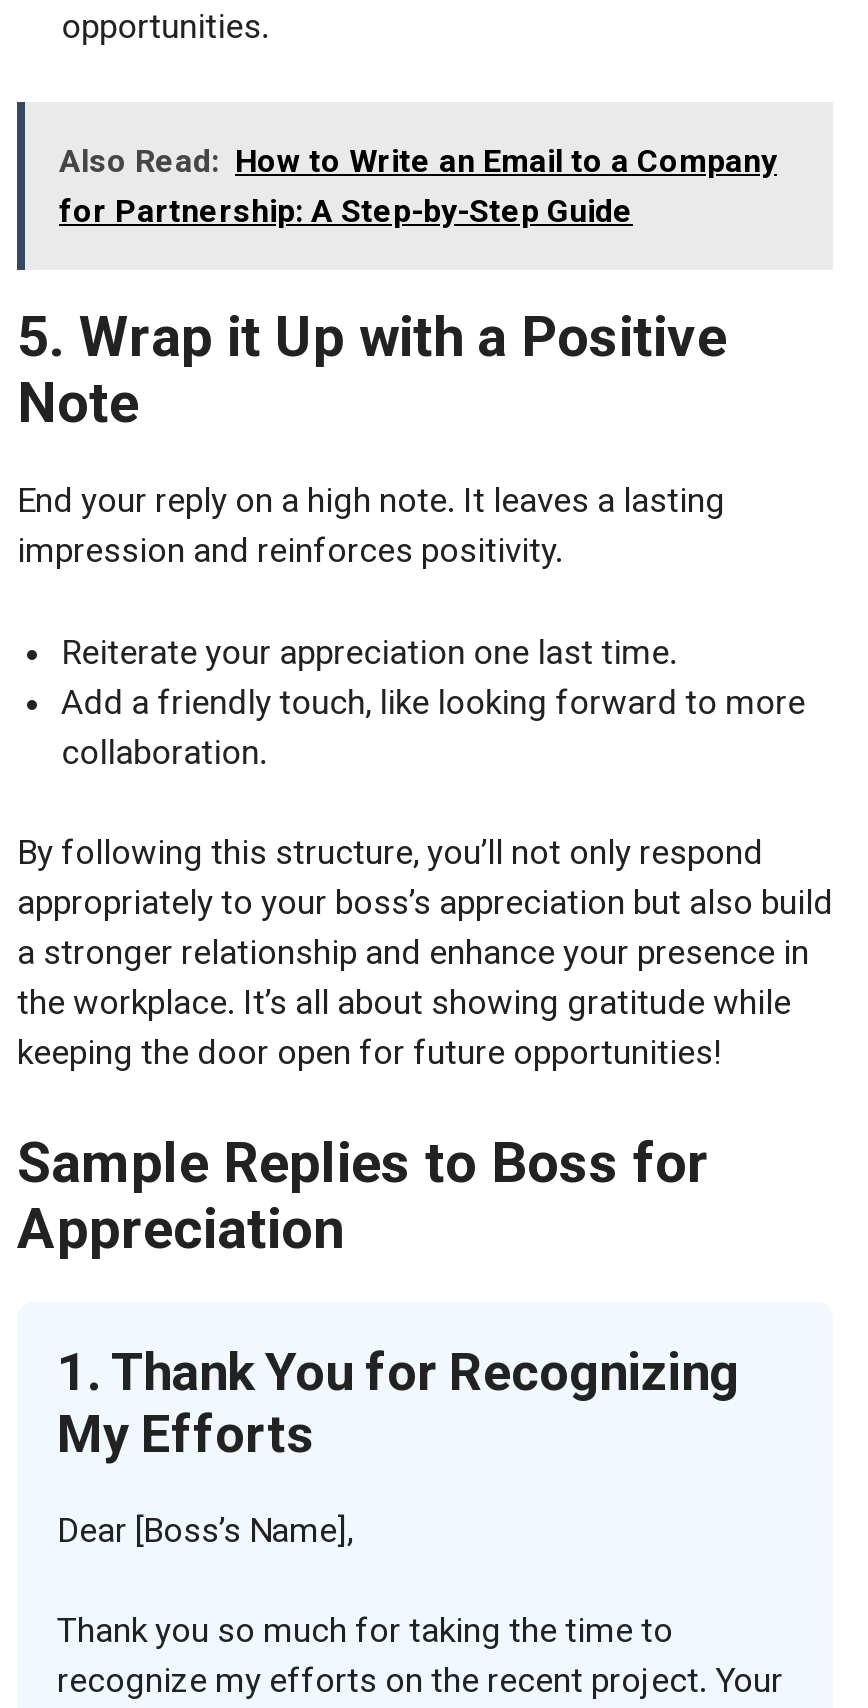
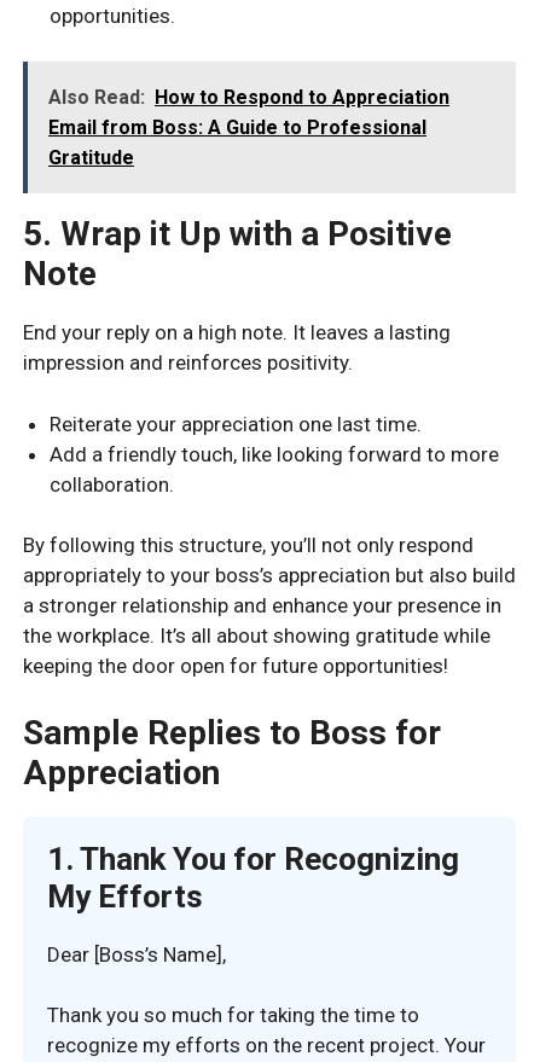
[59,142,777,230] Also Read: How to Write an Email to a Company | for Partnership: A Step-by-Step Guide -> [48,86,449,169] Also Read: How to Respond to Appreciation | Email from Boss: A Guide to Professional | Gratitude

